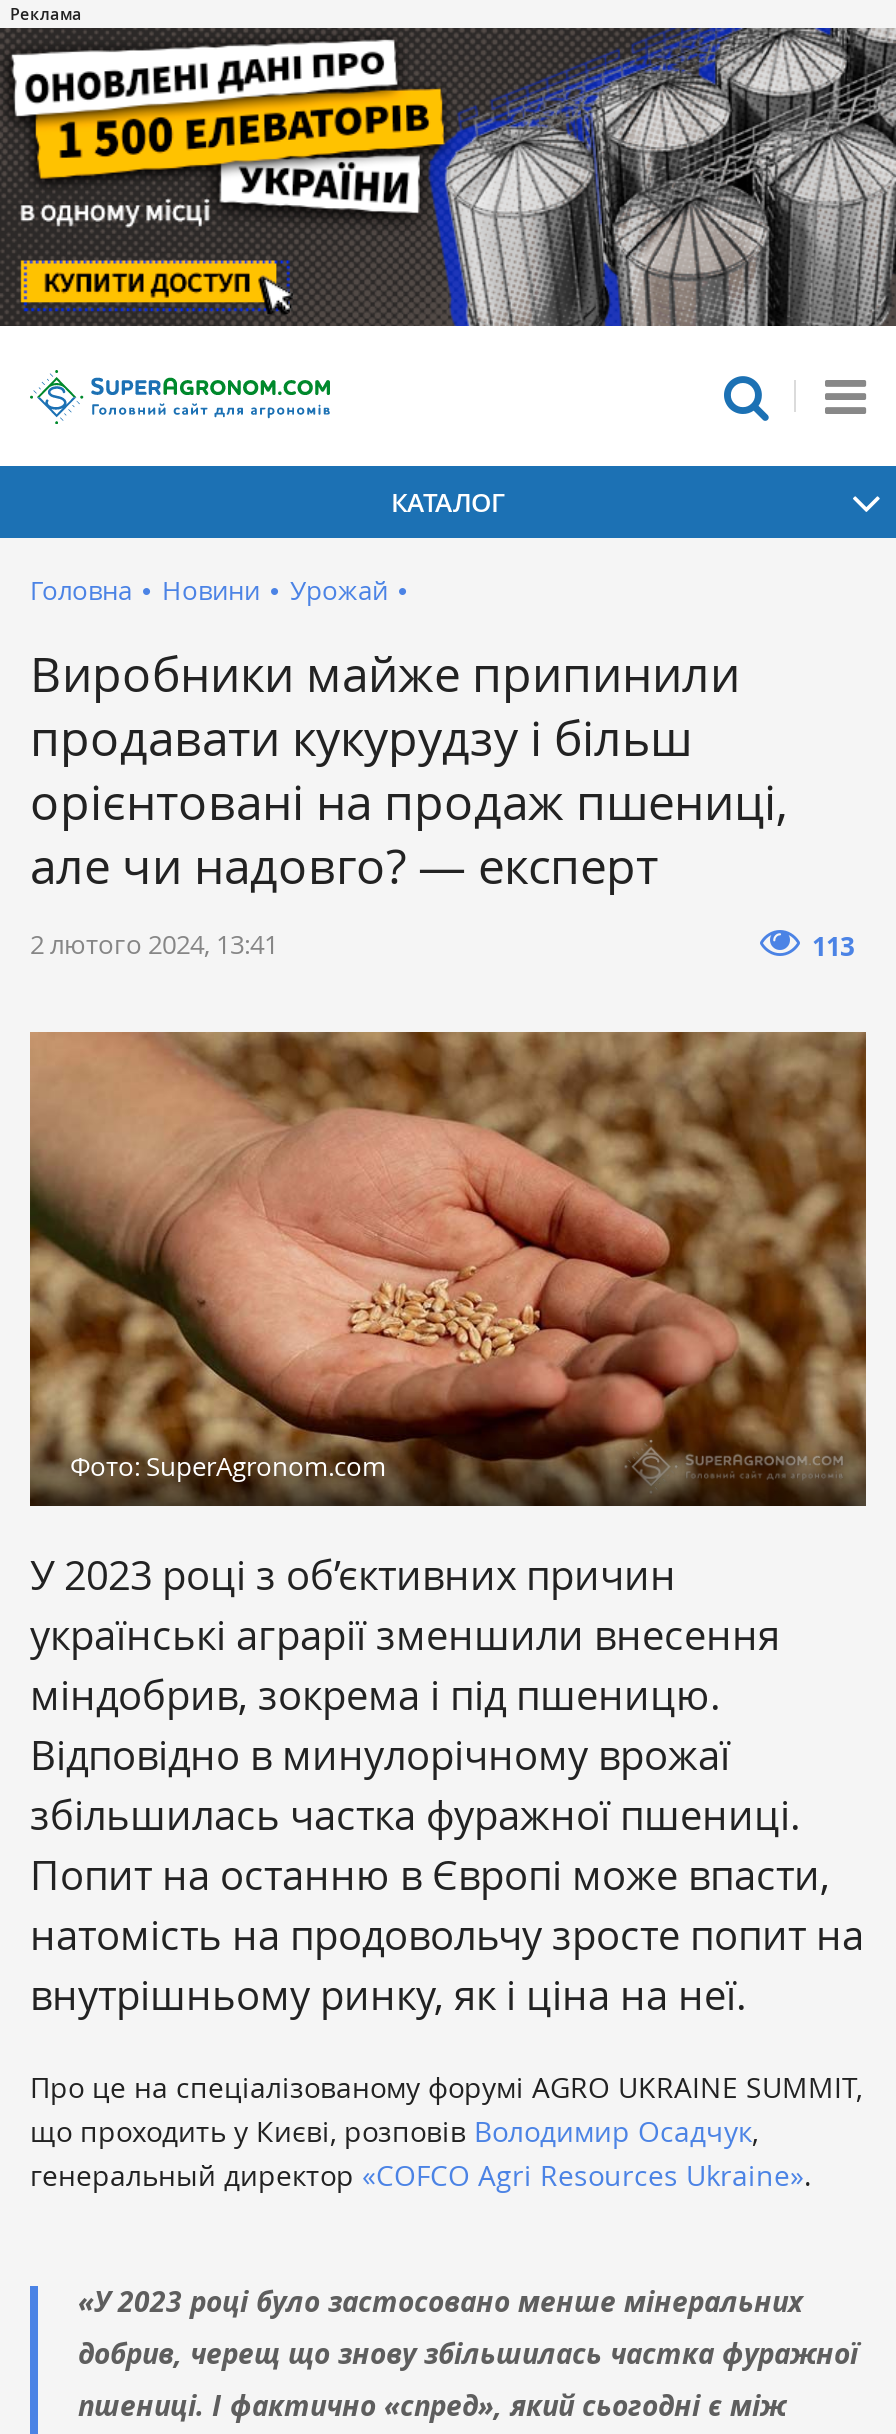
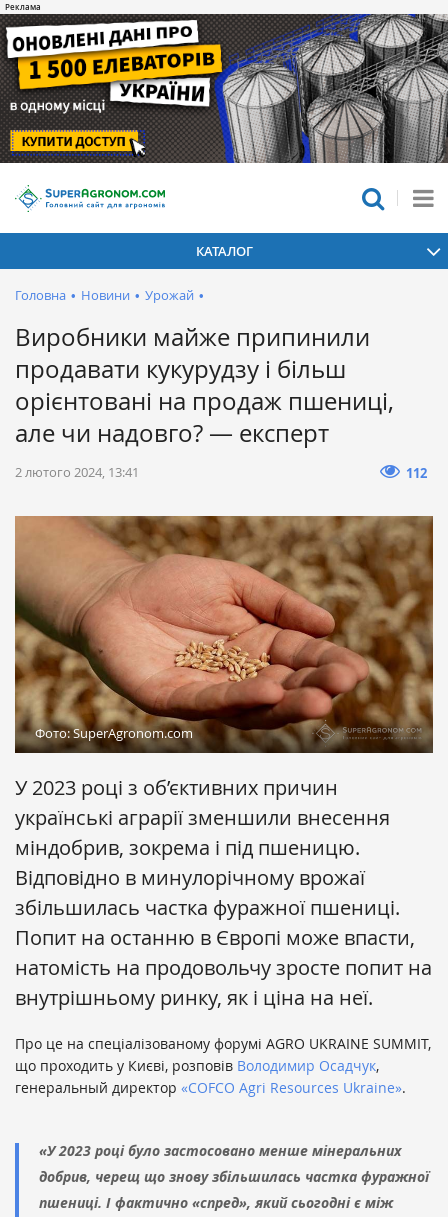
[812,929,854,965] 113 -> [406,464,427,482] 112

